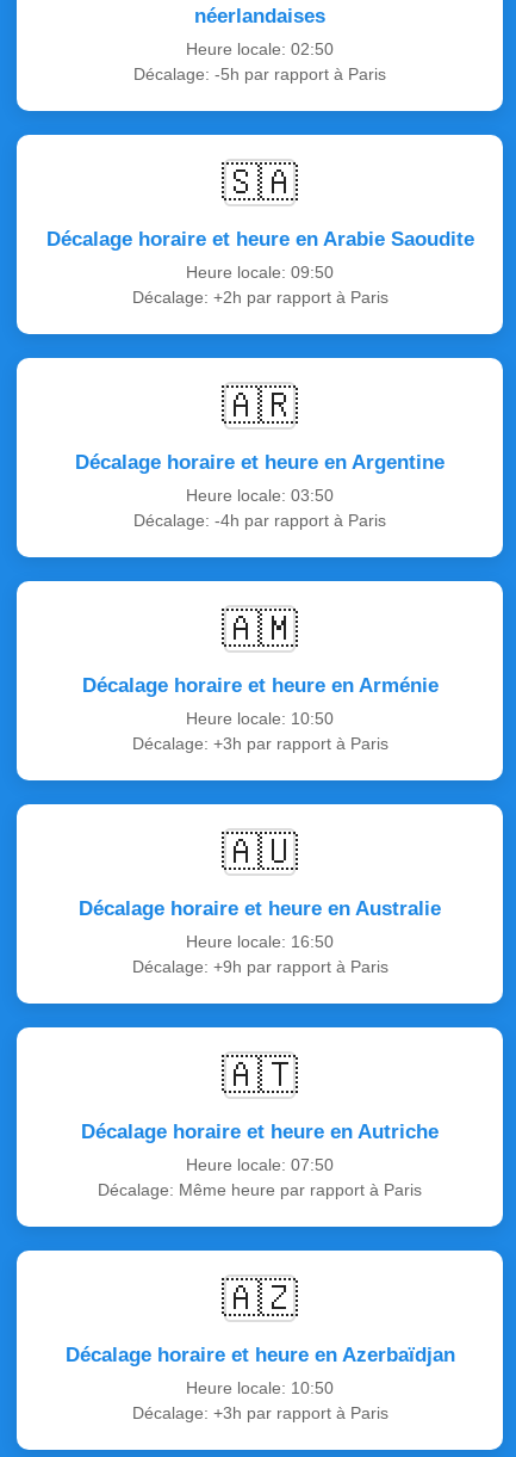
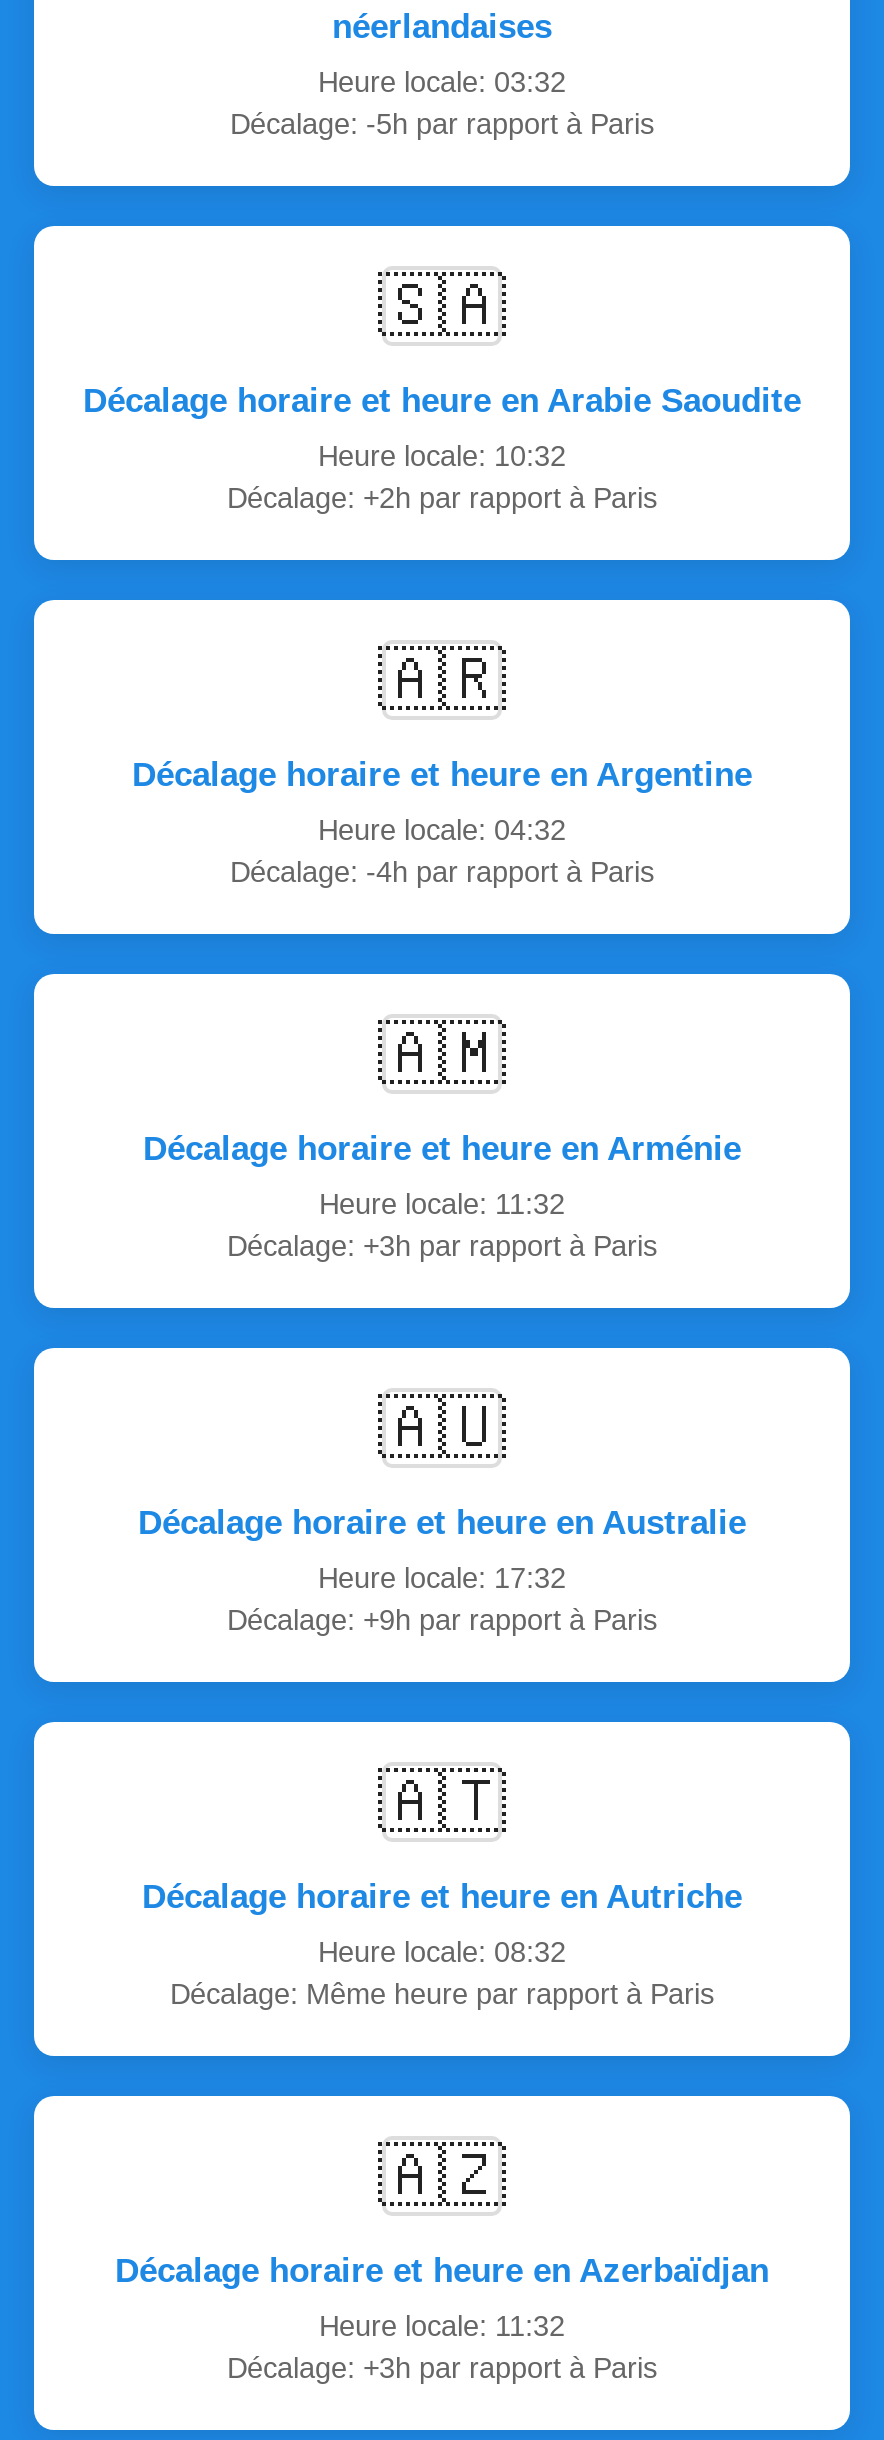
[186,39,334,58] Heure locale: 02:50 -> [318,66,566,98] Heure locale: 03:32
[186,263,334,282] Heure locale: 09:50 -> [318,440,566,472] Heure locale: 10:32
[186,486,334,505] Heure locale: 03:50 -> [318,814,566,846] Heure locale: 04:32
[186,709,334,728] Heure locale: 10:50 -> [319,1188,565,1220] Heure locale: 11:32
[186,932,334,951] Heure locale: 16:50 -> [318,1562,566,1594] Heure locale: 17:32
[186,1155,334,1174] Heure locale: 07:50 -> [318,1936,566,1968] Heure locale: 08:32
[186,1378,334,1397] Heure locale: 10:50 -> [319,2310,565,2342] Heure locale: 11:32

